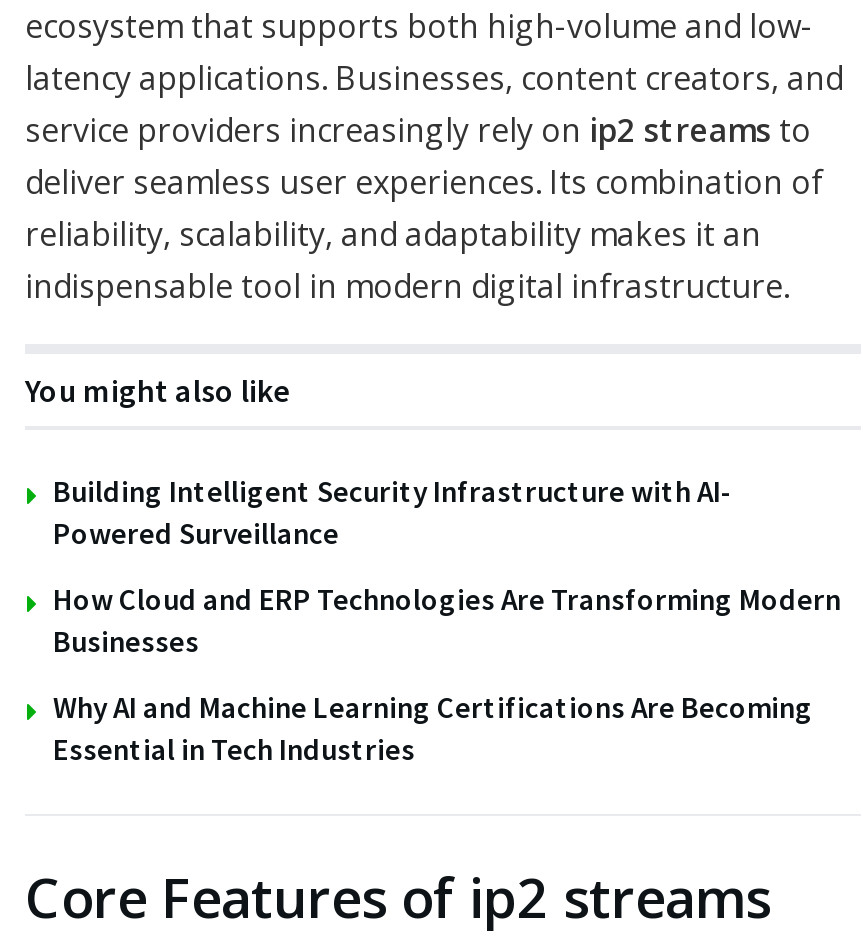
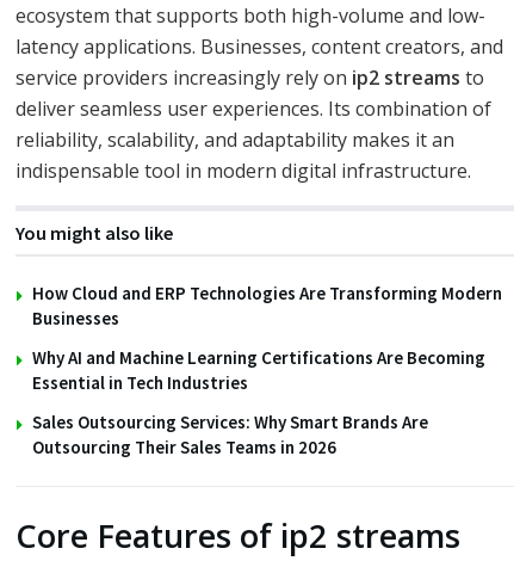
[53,472,733,552] Building Intelligent Security Infrastructure with AI- | Powered Surveillance -> none
moved [53,580,841,768] -> [32,282,502,394]: How Cloud and ERP Technologies Are Transforming Modern | Businesses | Why AI and Machine Learning Certifications Are Becoming | Essential in Tech Industries
none -> [32,411,428,458] Sales Outsourcing Services: Why Smart Brands Are | Outsourcing Their Sales Teams in 2026

